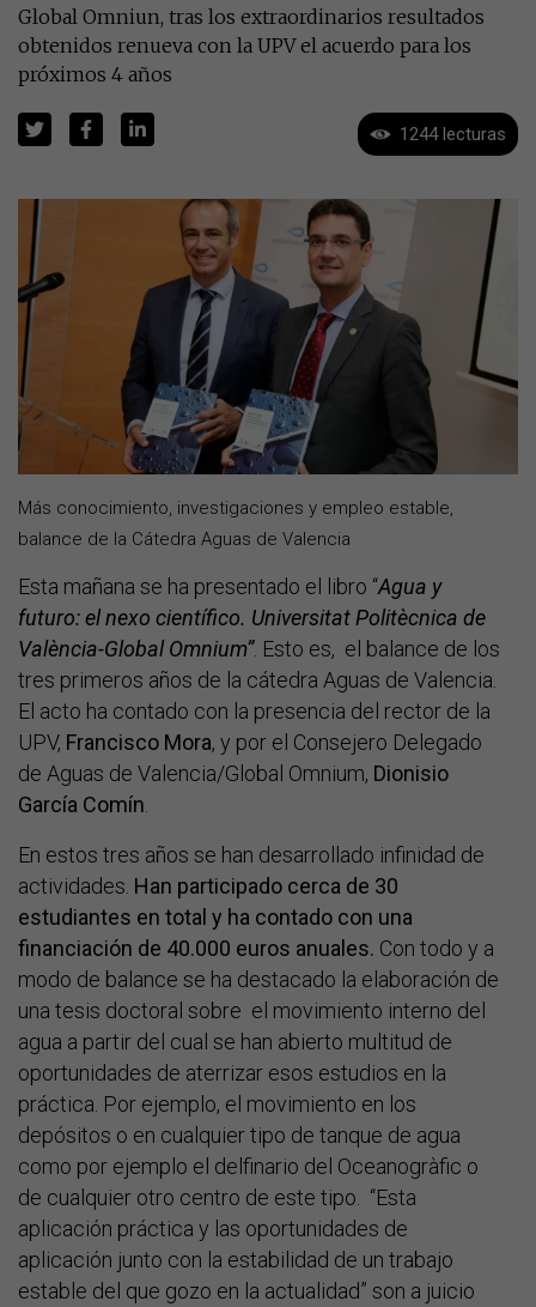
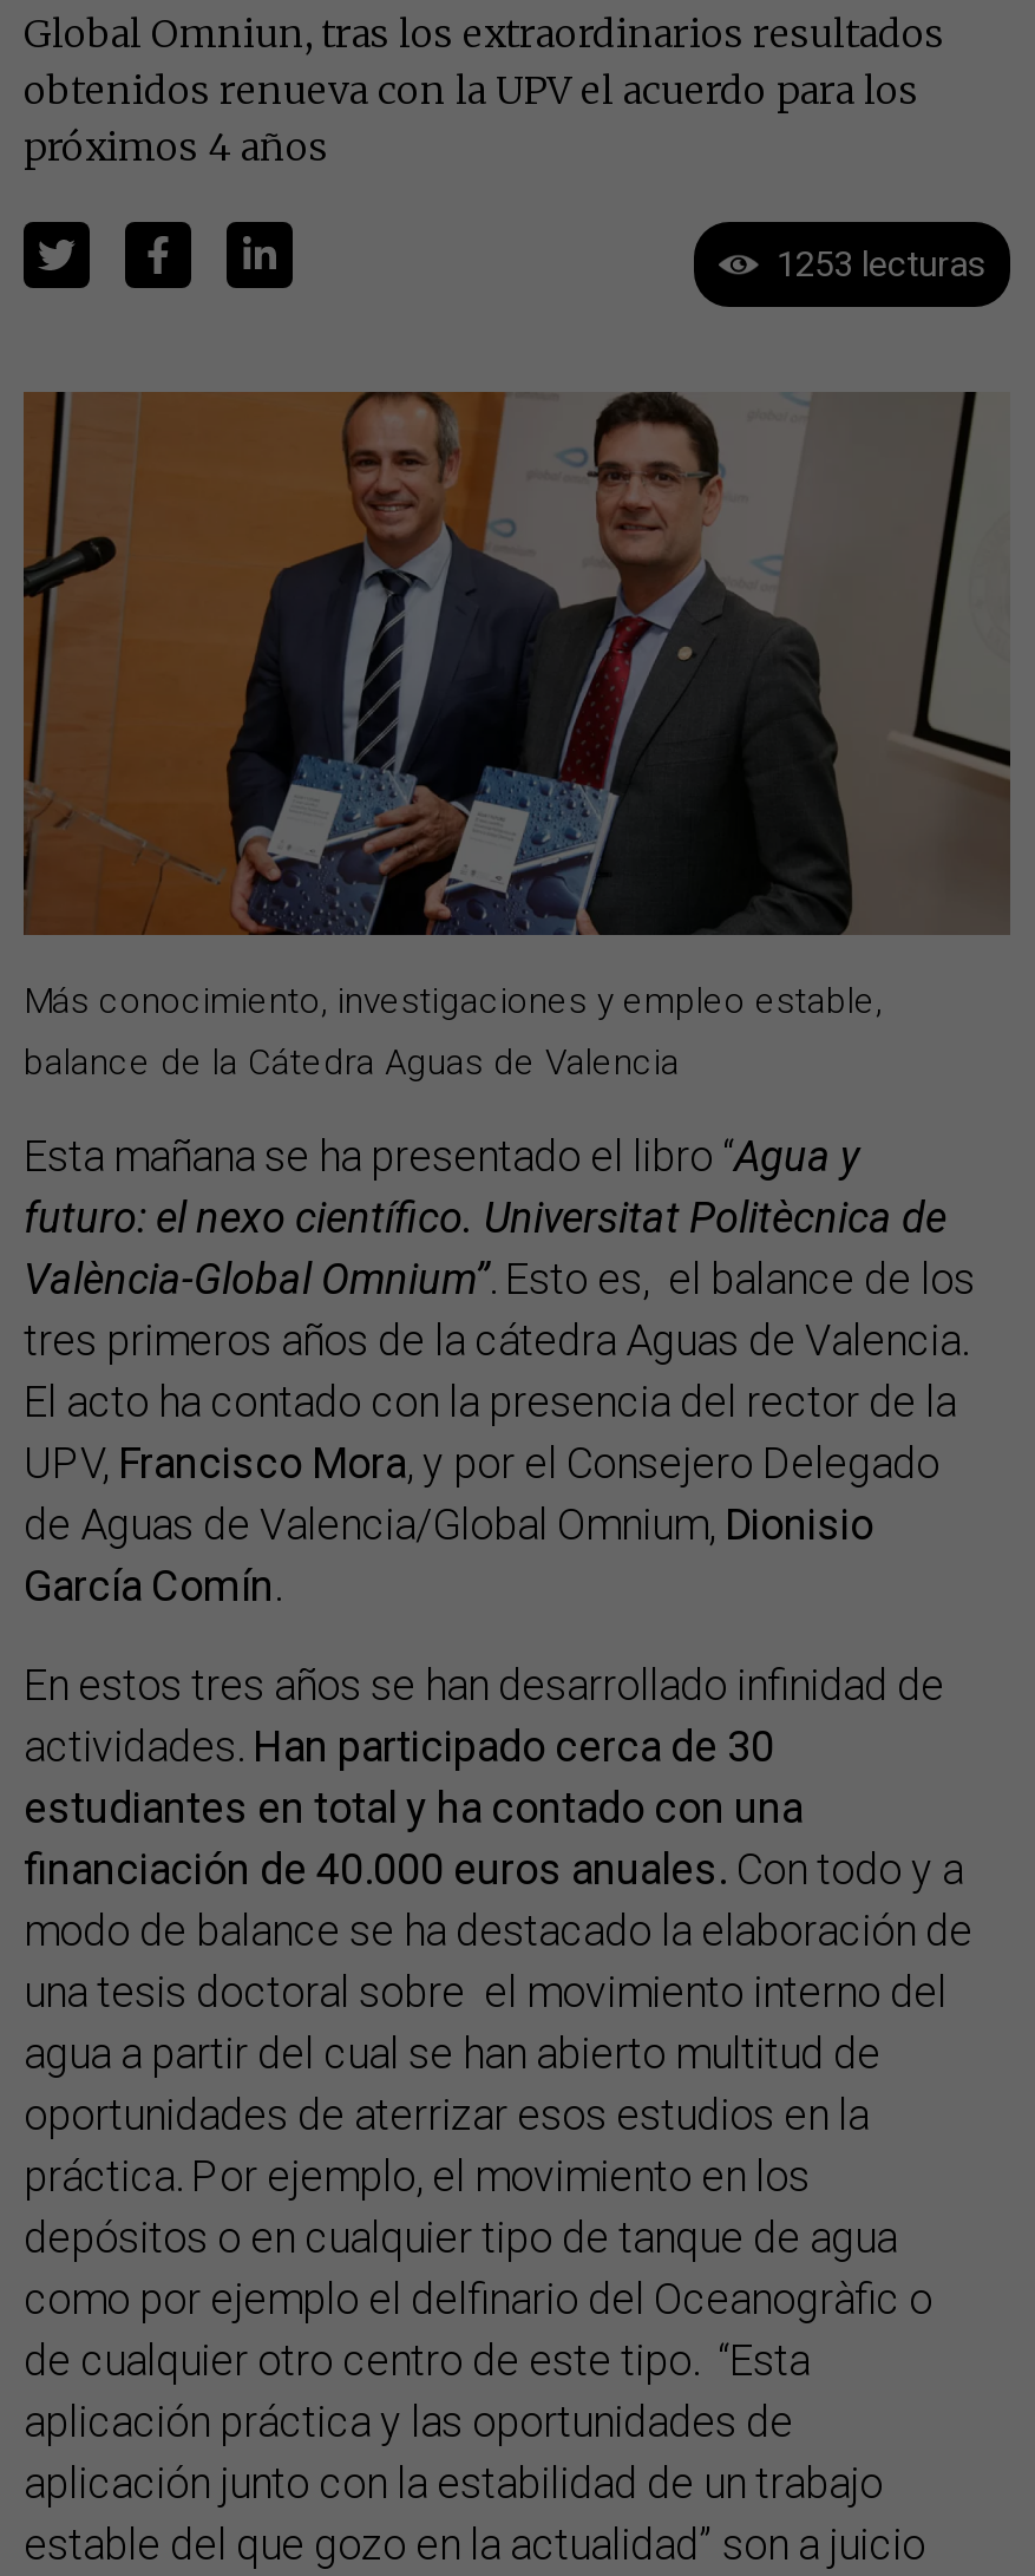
[400,123,506,145] 1244 lecturas -> [777,243,987,285] 1253 lecturas

